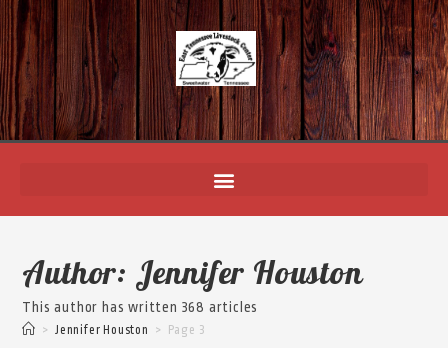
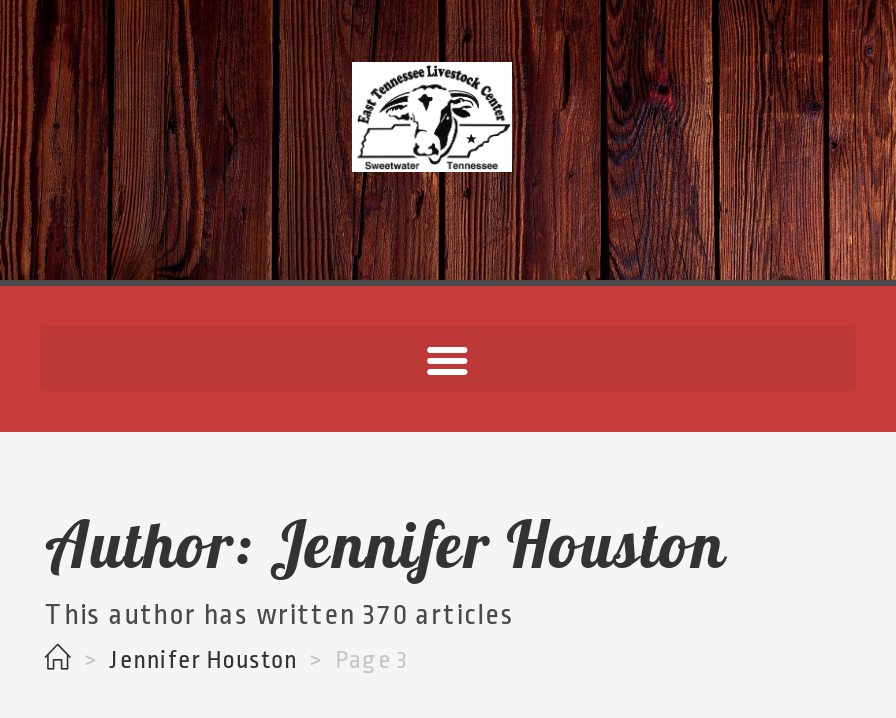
[22,299,258,315] This author has written 368 articles -> [45,598,514,630] This author has written 370 articles

